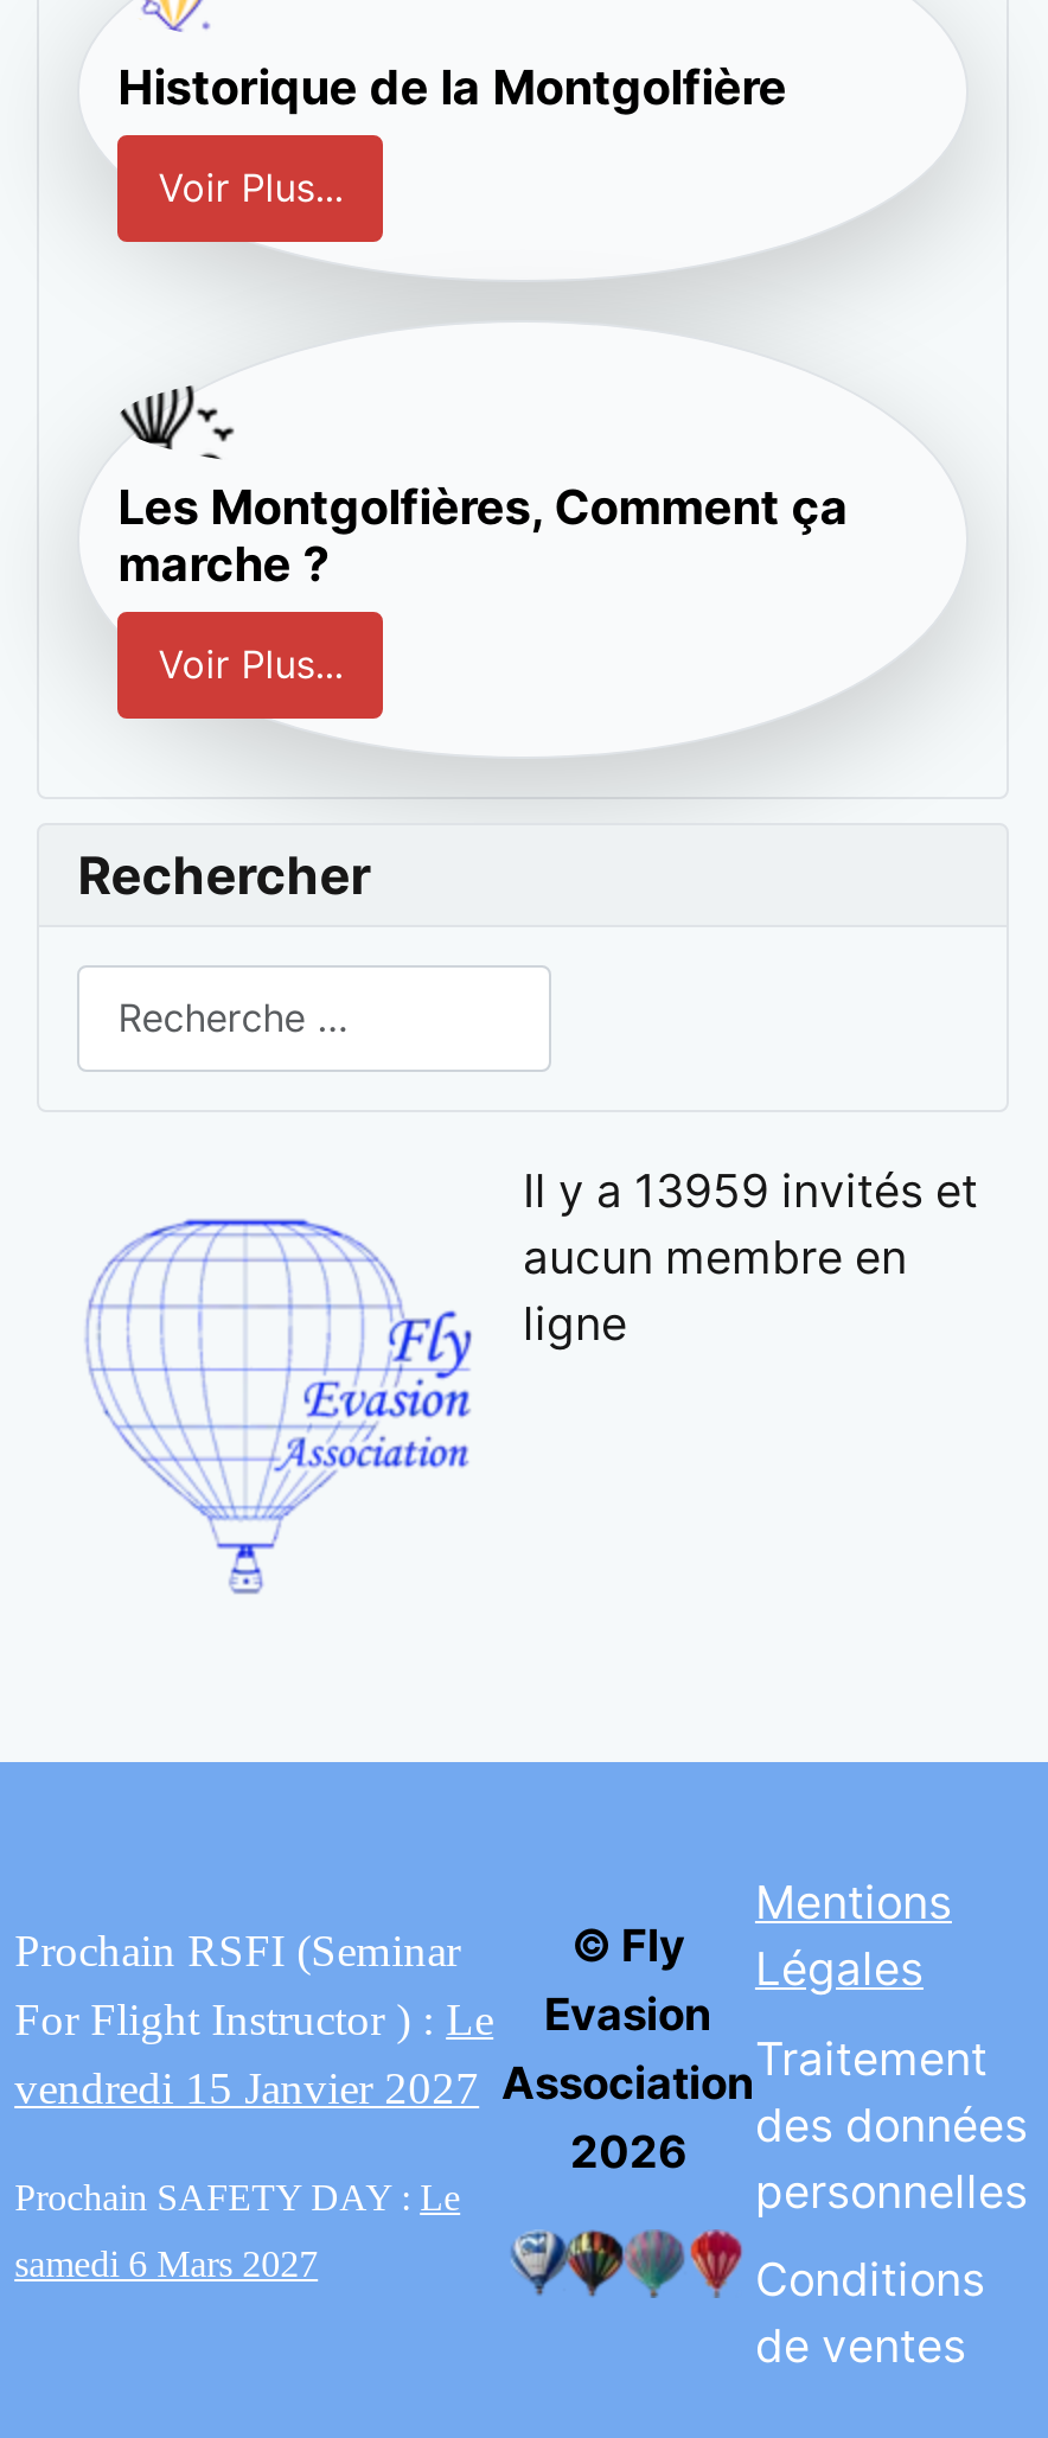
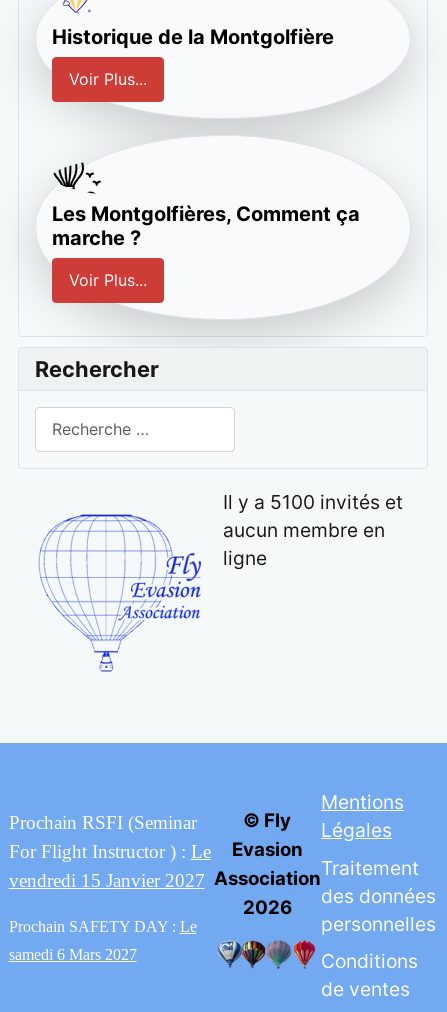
[523,1162,978,1219] Il y a 13959 invités et -> [223,490,403,514] Il y a 5100 invités et

